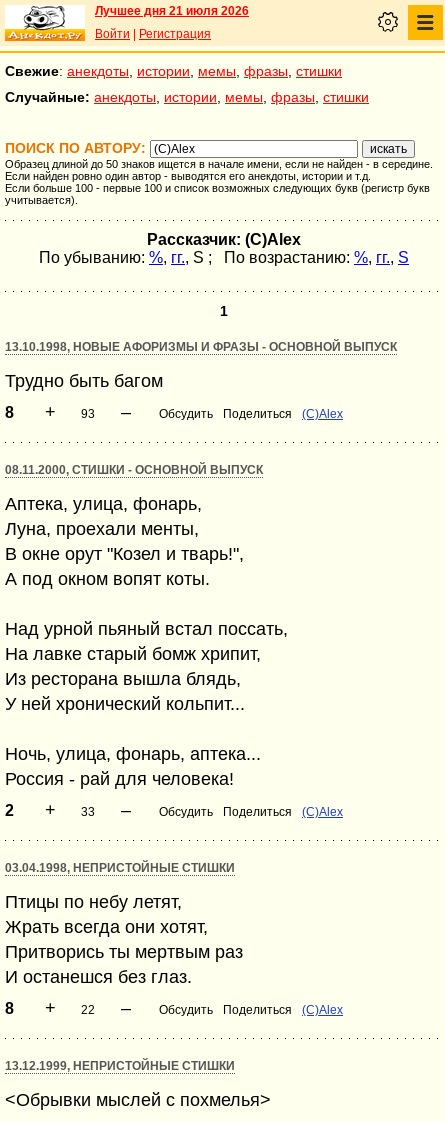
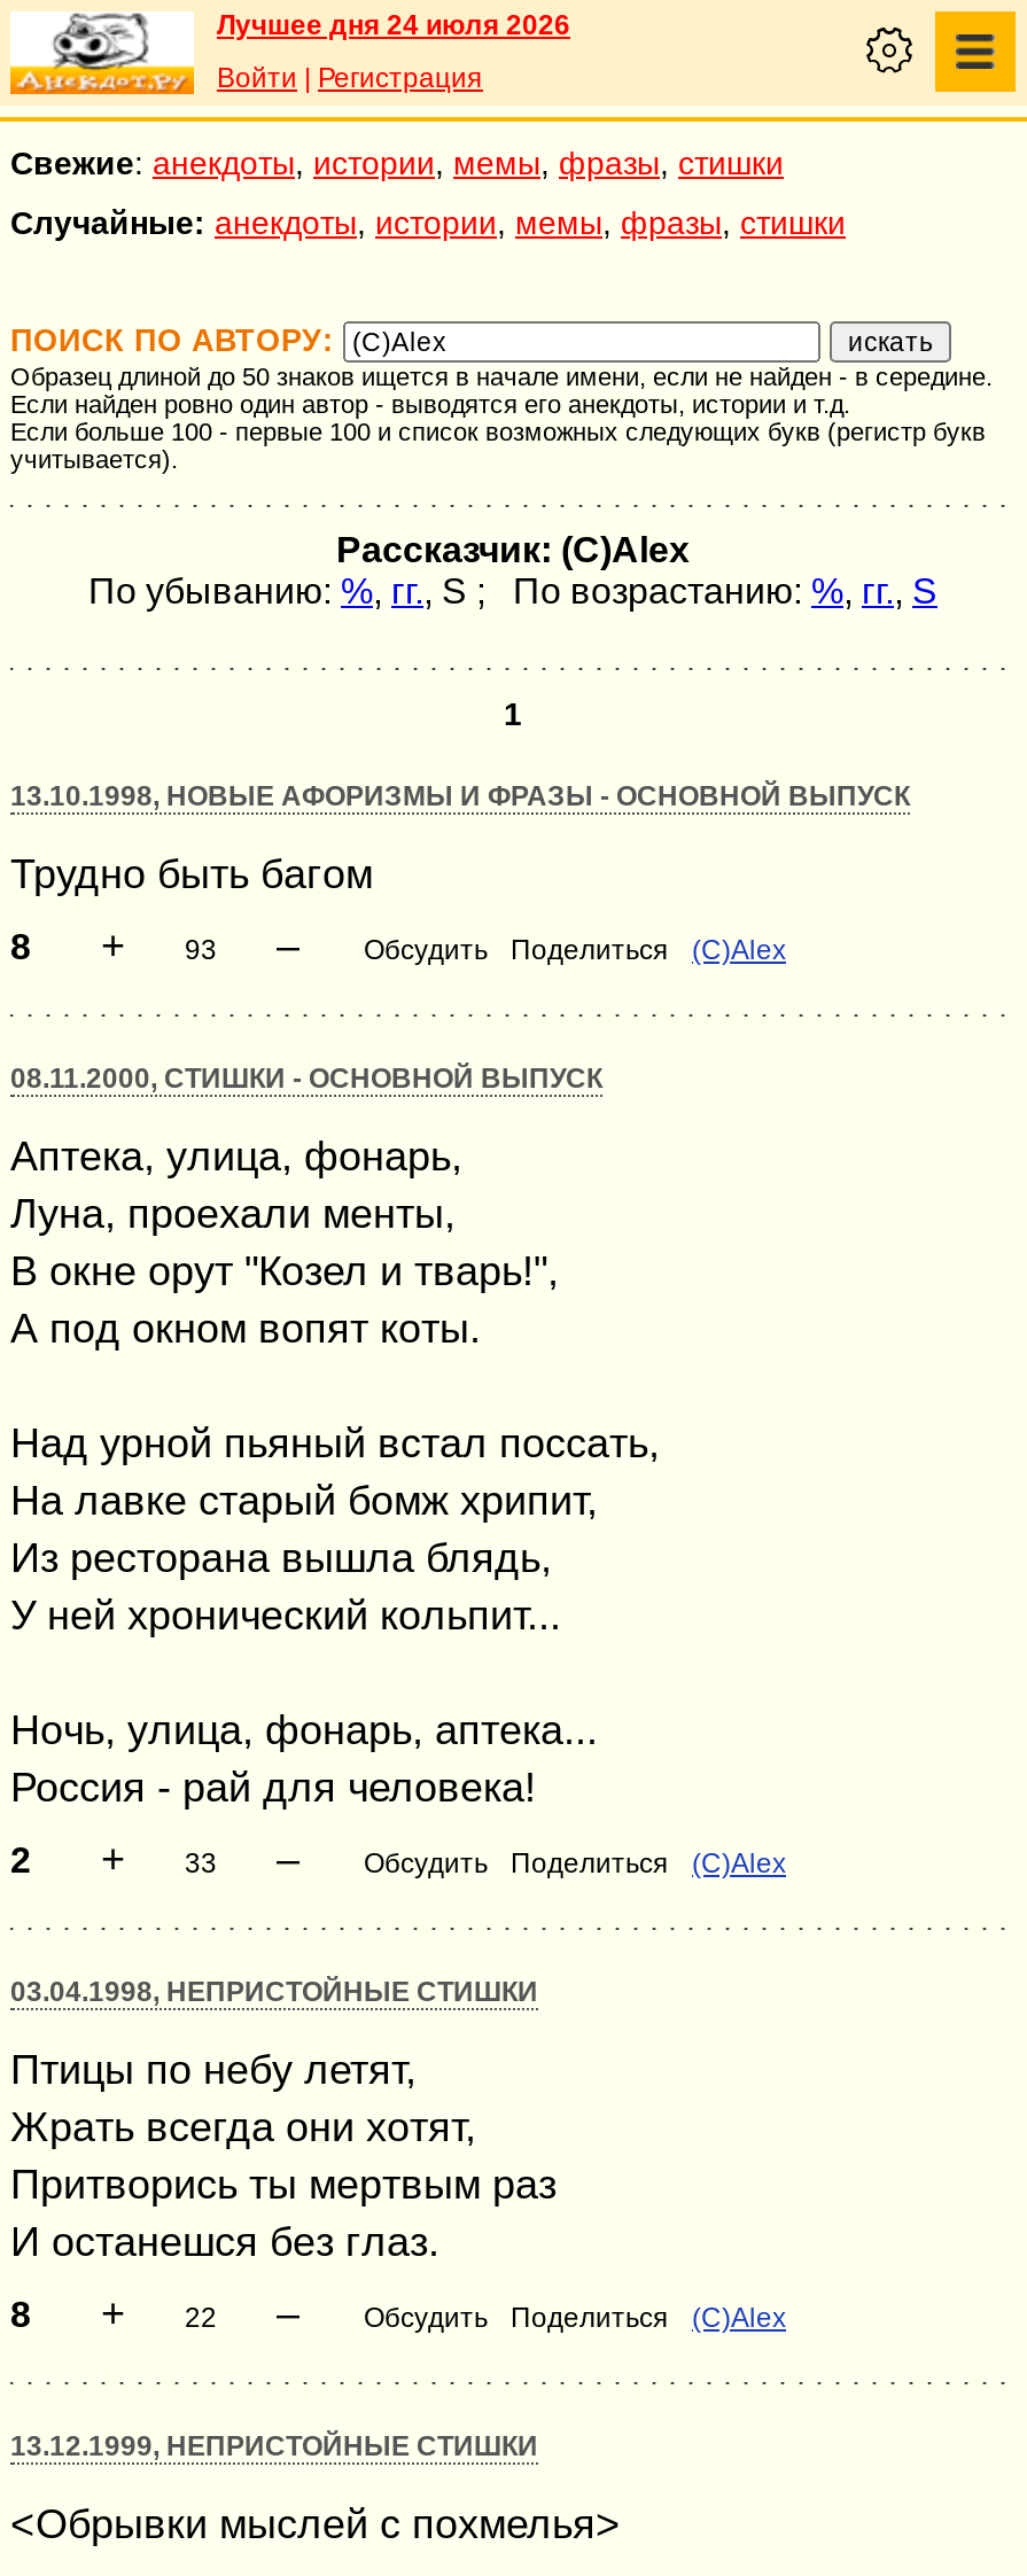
[95,4,249,18] Лучшее дня 21 июля 2026 -> [217,9,570,41] Лучшее дня 24 июля 2026

